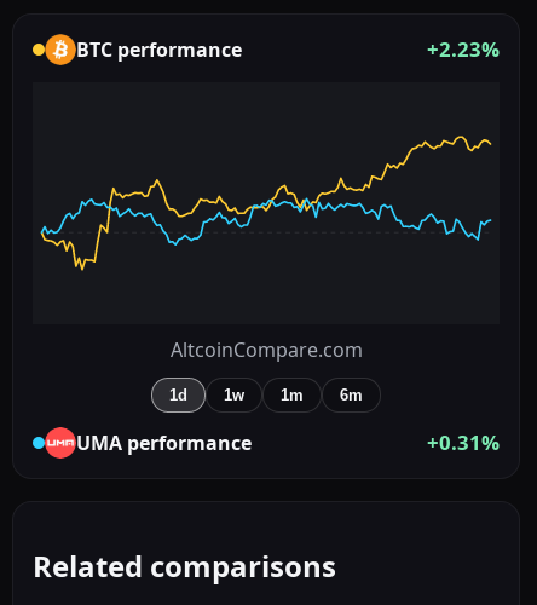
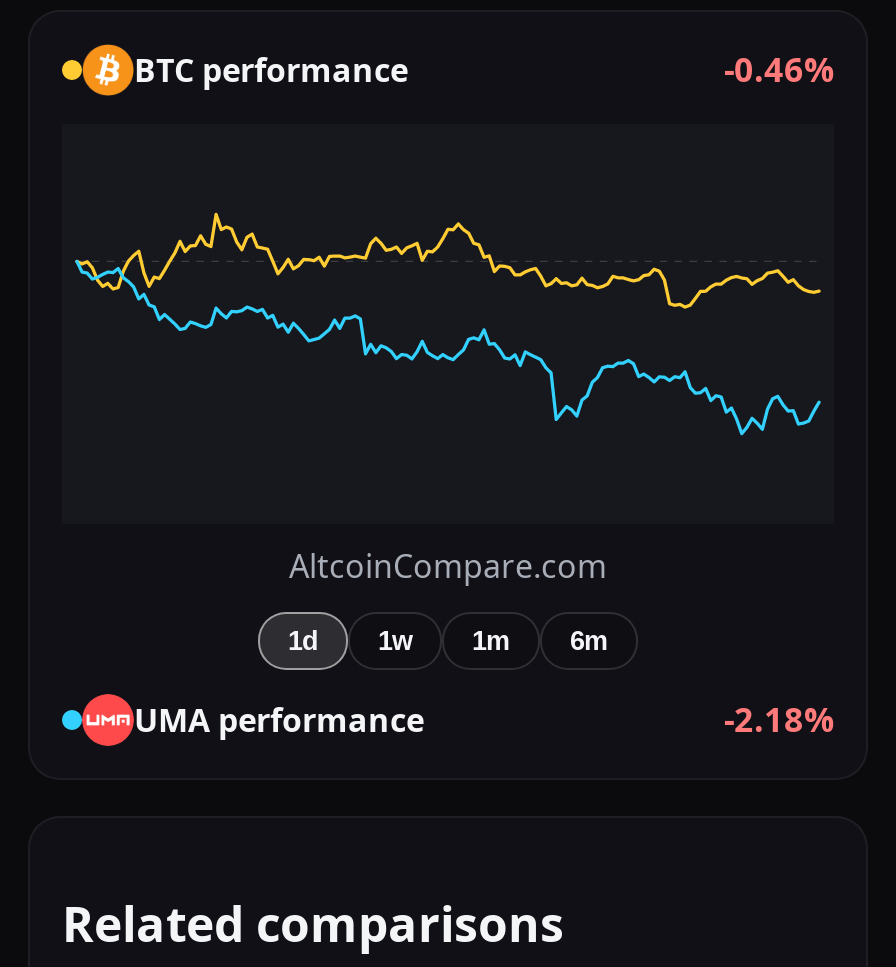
[427,35,500,63] +2.23% -> [724,47,834,93] -0.46%
[40,134,492,271] [image] -> [74,212,822,436] [image]
[427,429,500,457] +0.31% -> [724,697,834,743] -2.18%

